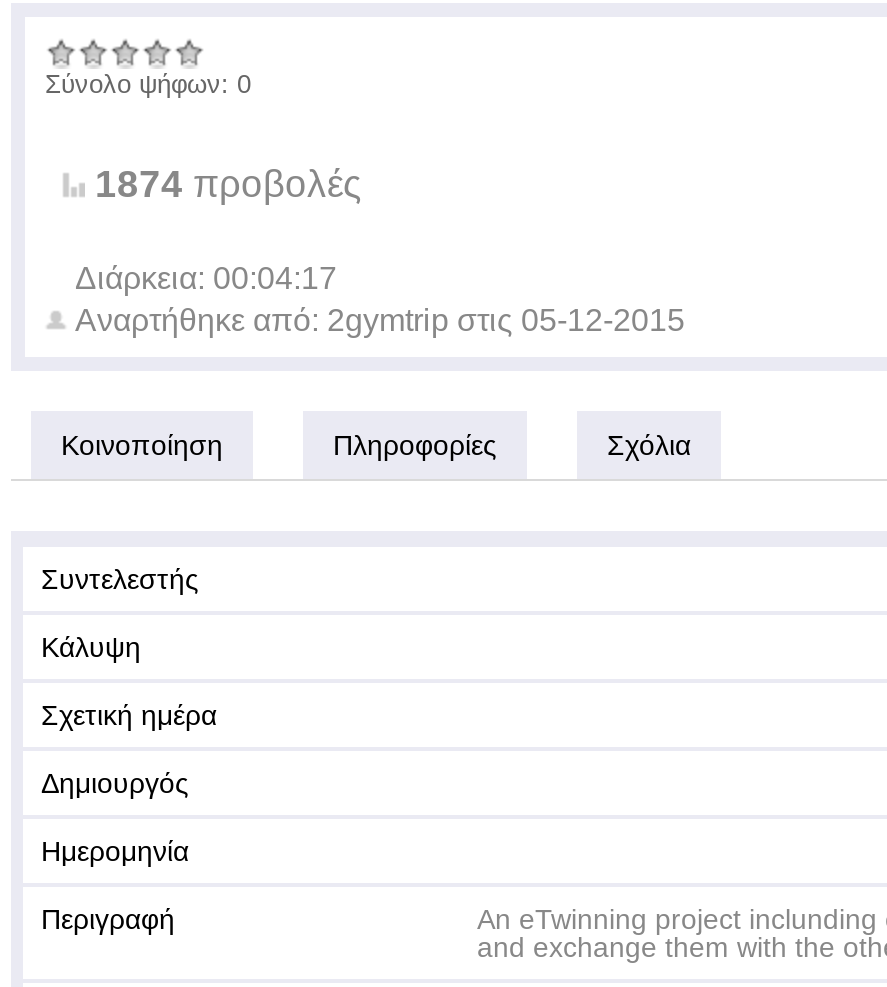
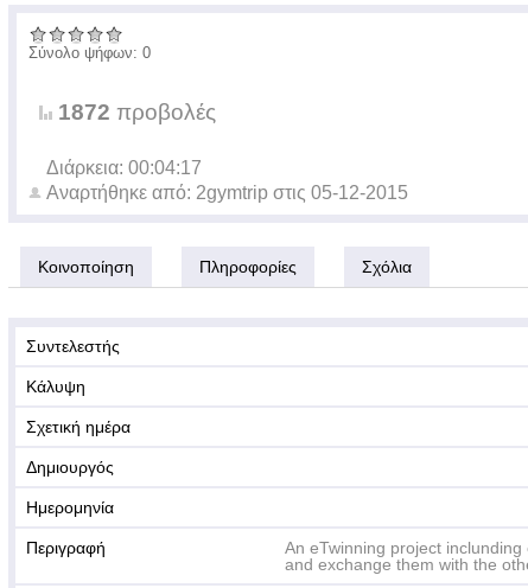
[95,163,361,205] 1874 προβολές -> [58,100,216,124] 1872 προβολές

